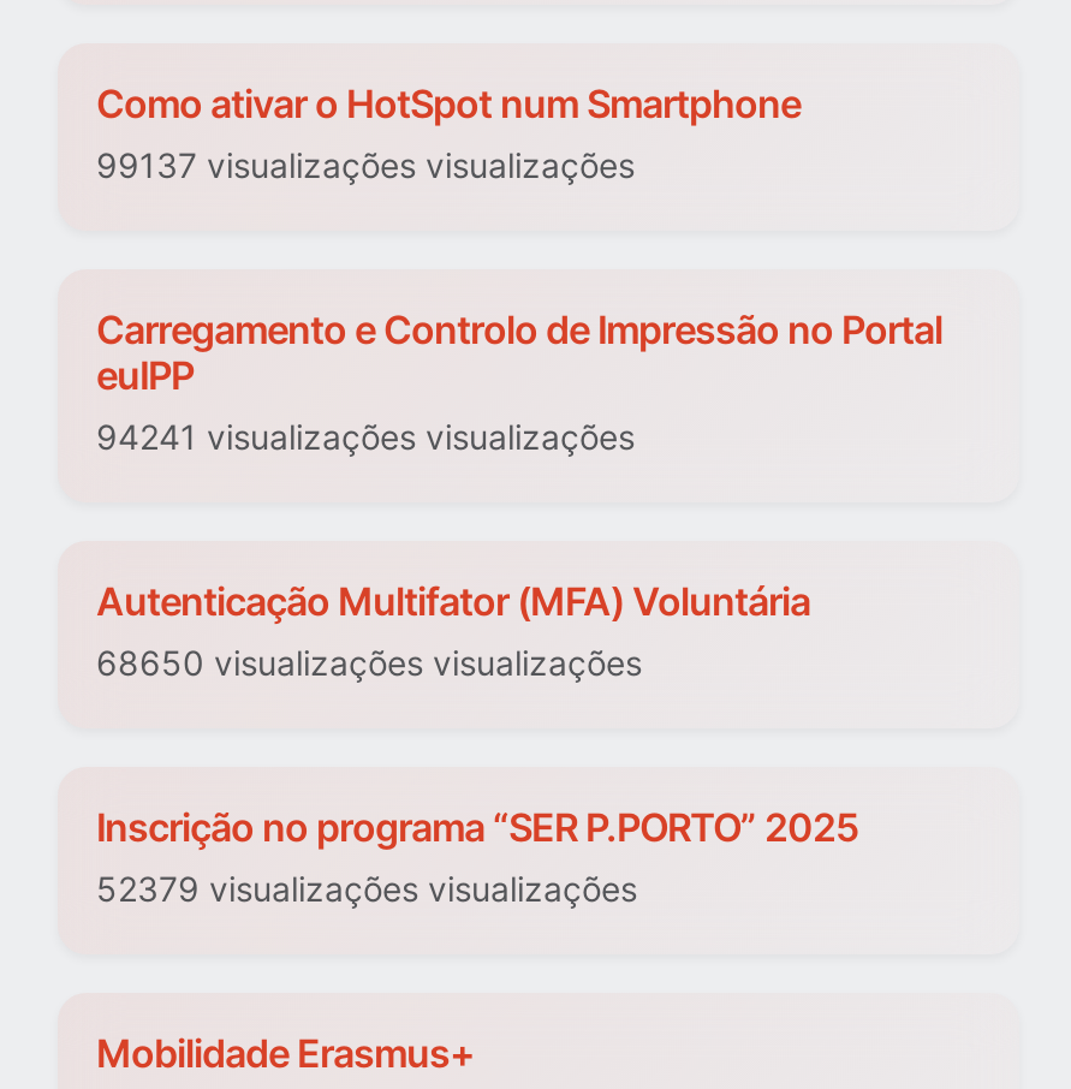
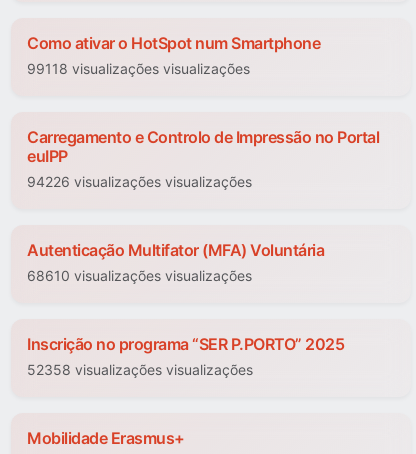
[96,145,635,186] 99137 visualizações visualizações -> [27,60,250,77] 99118 visualizações visualizações
[96,417,635,458] 94241 visualizações visualizações -> [27,173,252,190] 94226 visualizações visualizações
[96,643,642,684] 68650 visualizações visualizações -> [27,267,252,284] 68610 visualizações visualizações
[96,869,637,910] 52379 visualizações visualizações -> [27,361,253,378] 52358 visualizações visualizações

